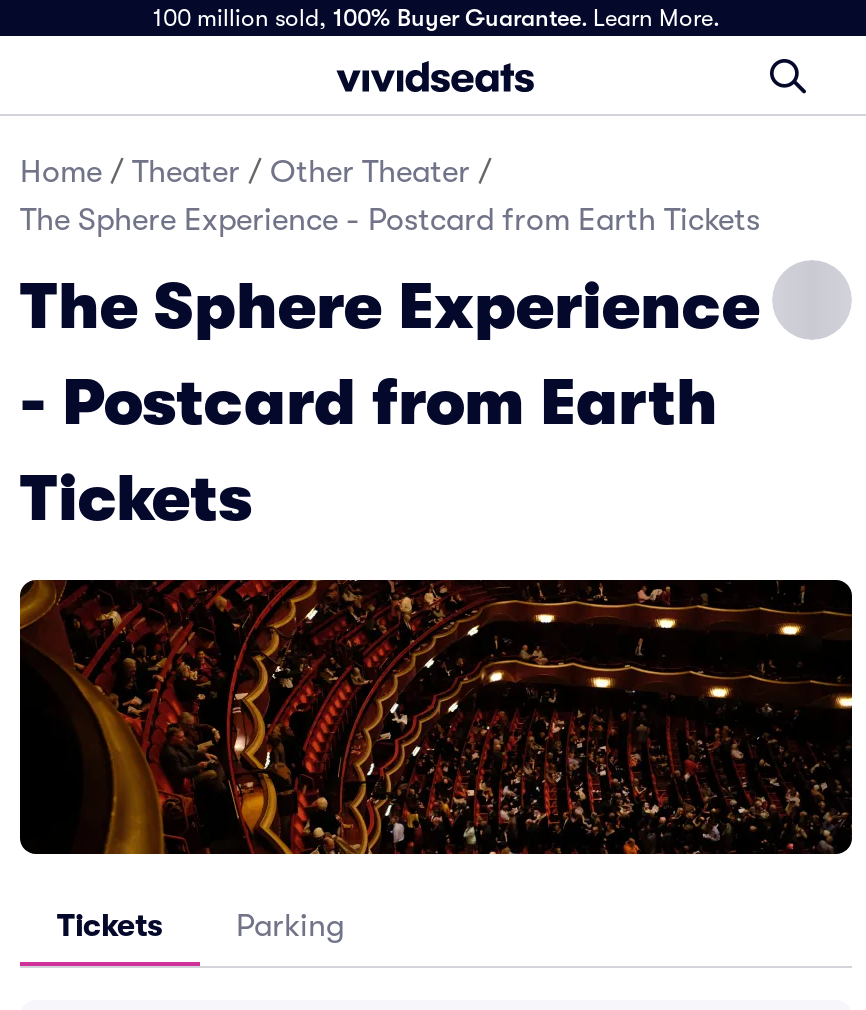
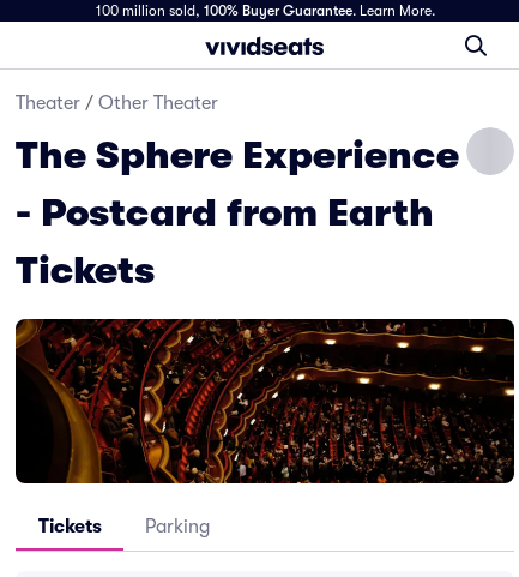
[20,154,760,238] Home / Theater / Other Theater / | The Sphere Experience - Postcard from Earth Tickets -> [16,92,218,114] Theater / Other Theater

